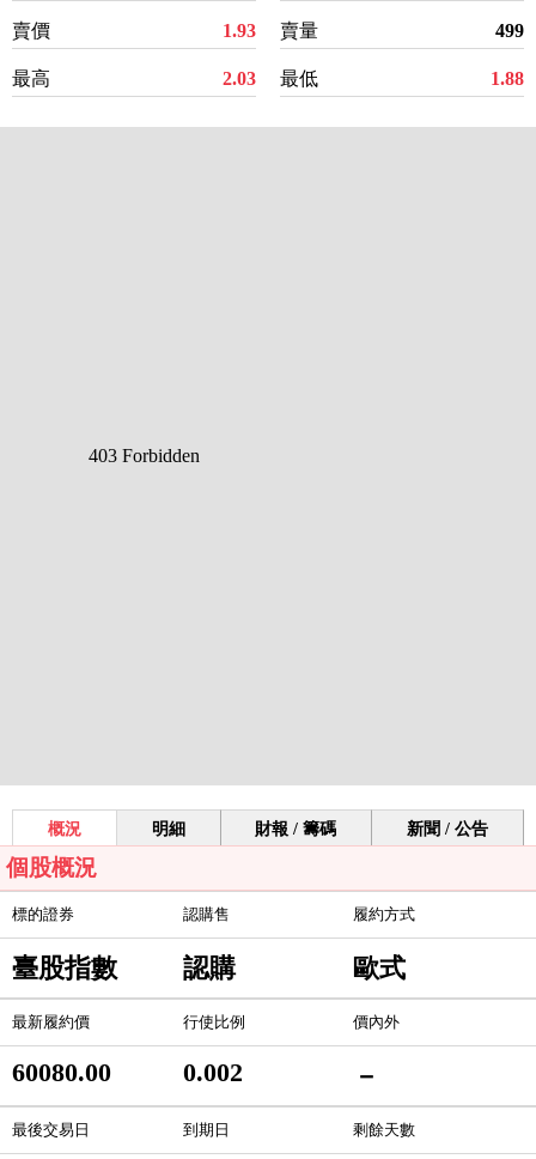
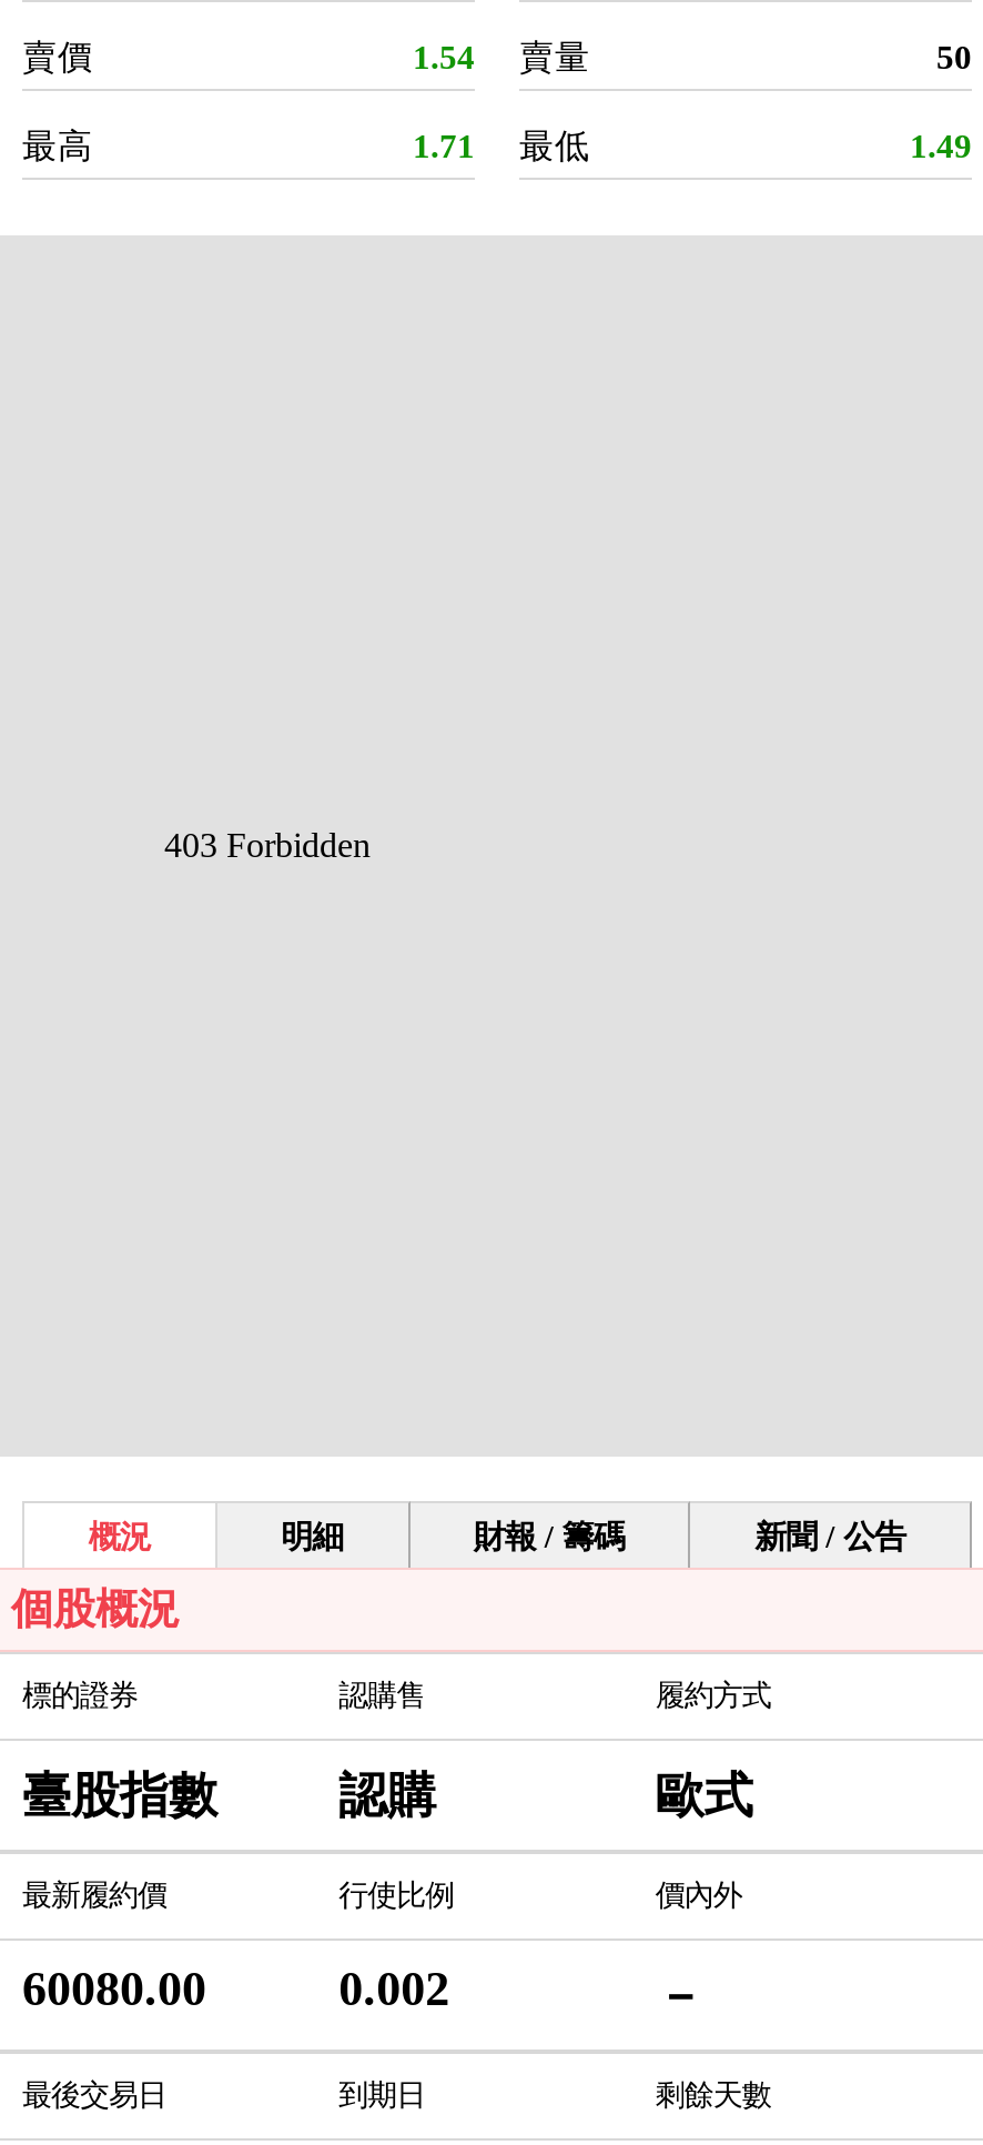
[223,20,256,41] 1.93 -> [413,38,475,75] 1.54
[495,20,524,41] 499 -> [936,38,972,75] 50
[223,68,318,89] 2.03 最低 -> [413,127,590,164] 1.71 最低
[491,68,524,89] 1.88 -> [910,127,972,164] 1.49

